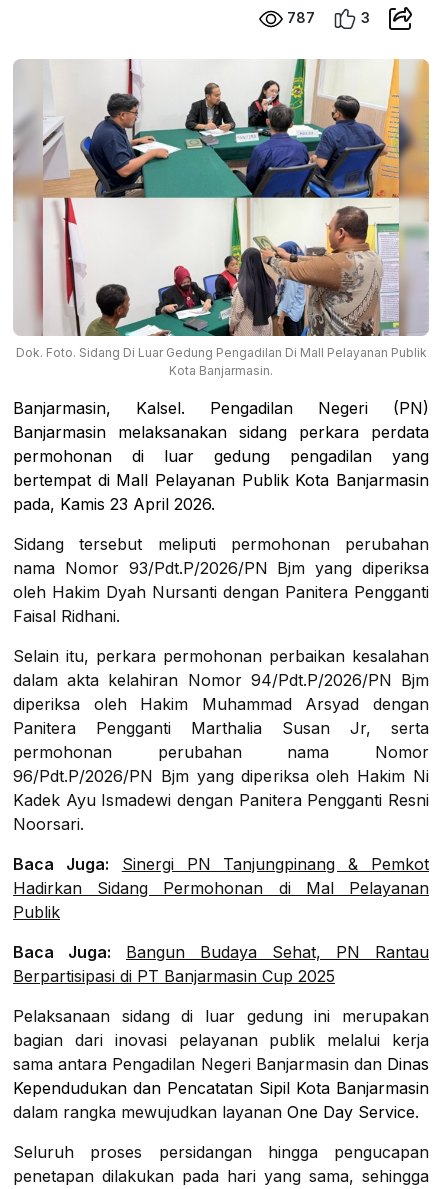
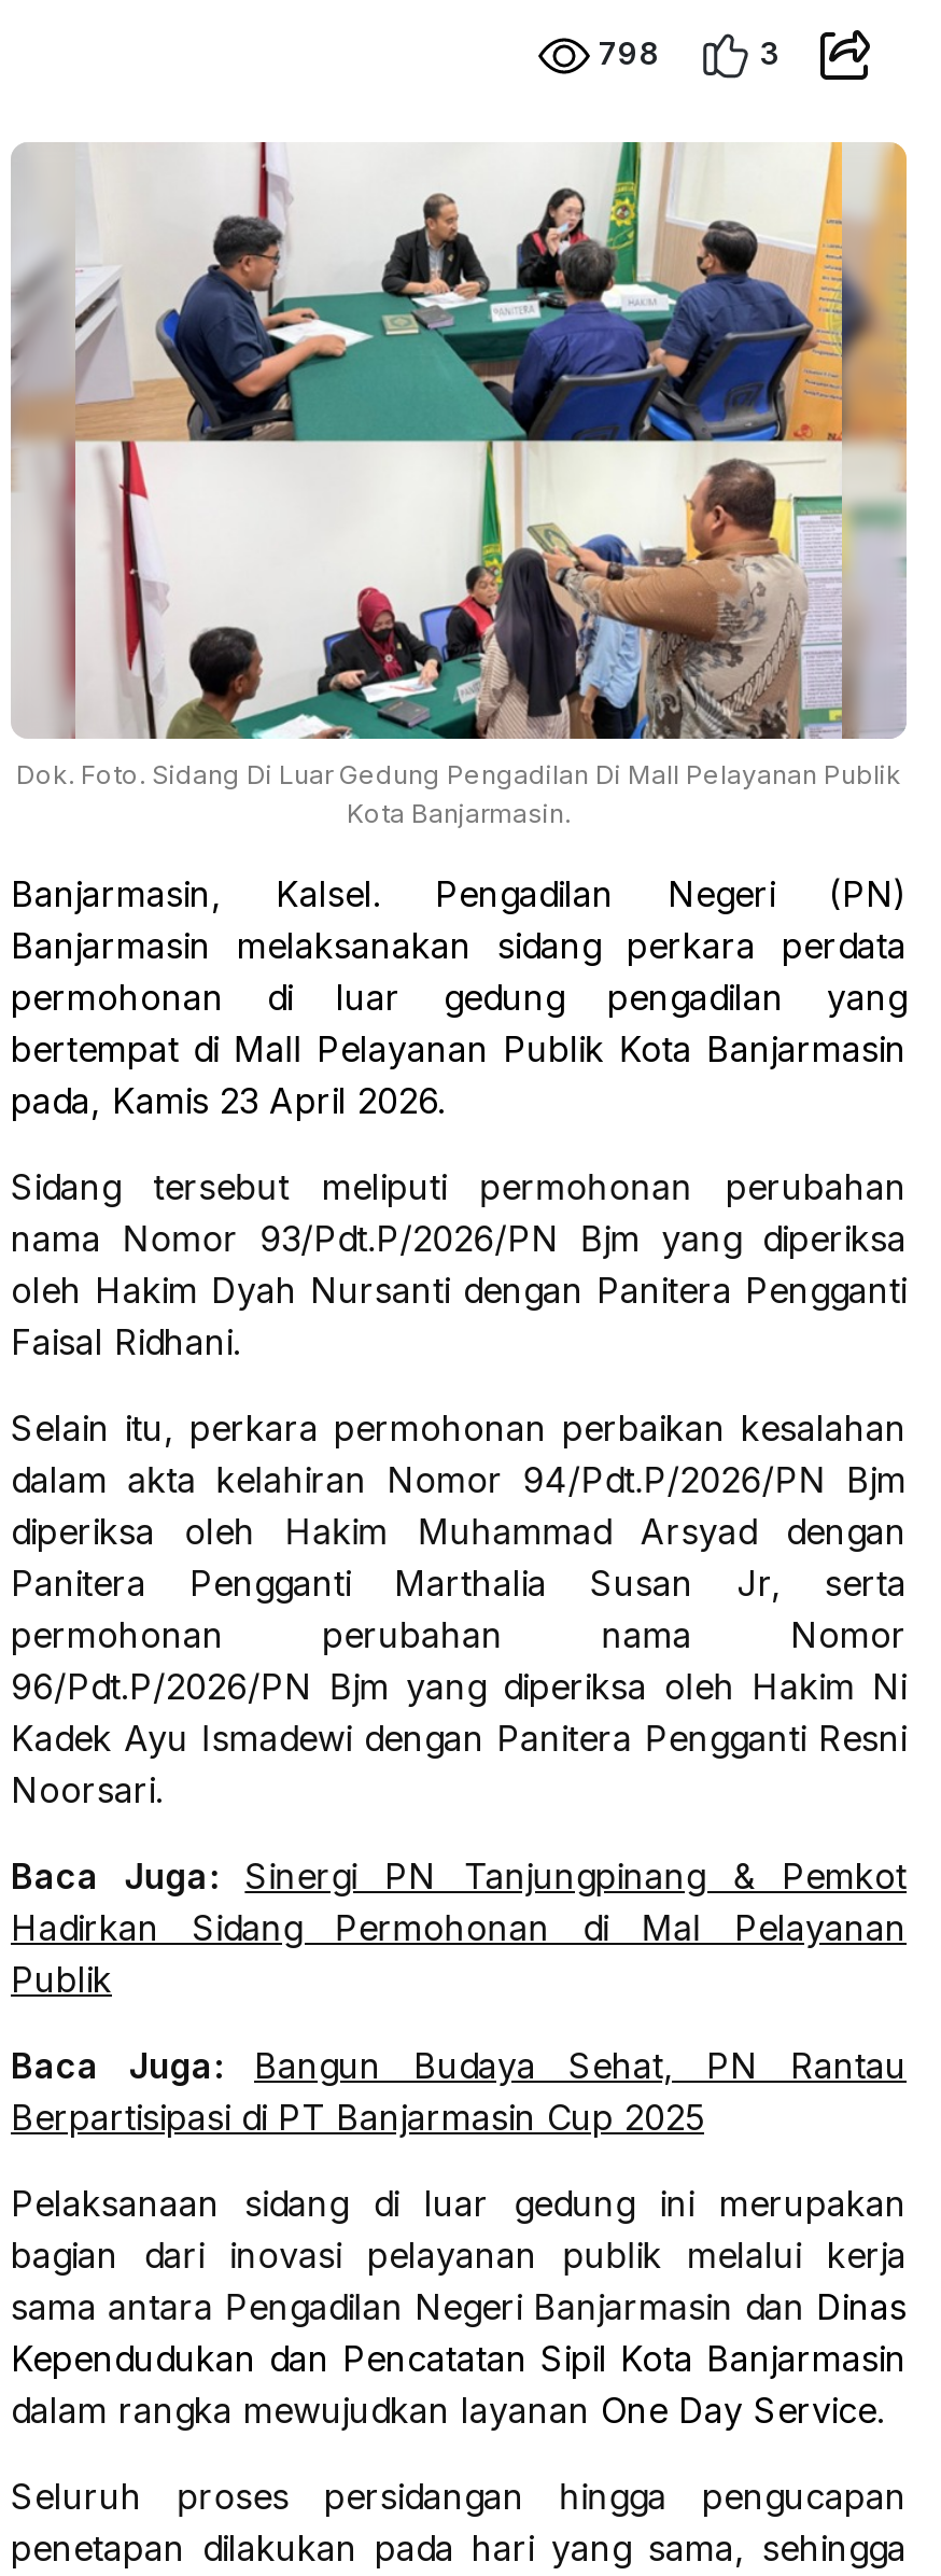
[287,9,315,26] 787 -> [599,34,661,71] 798

